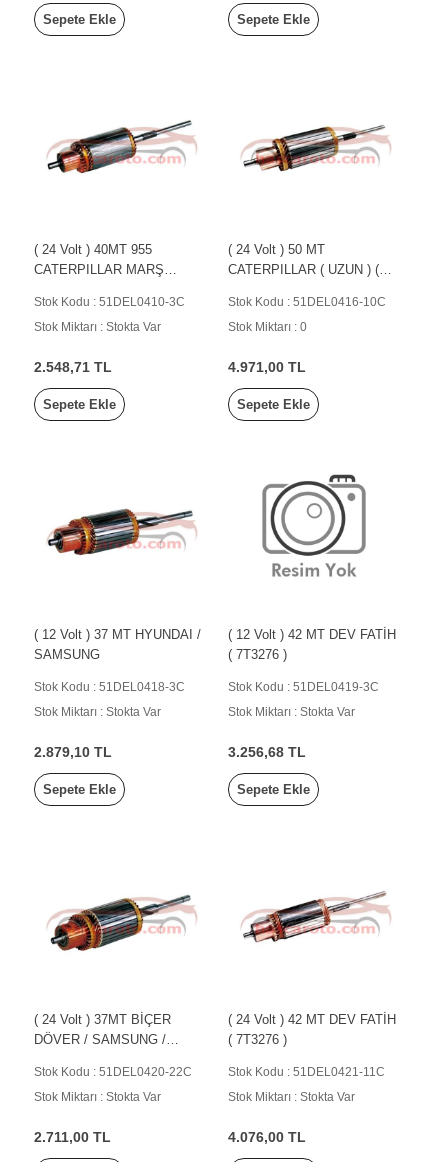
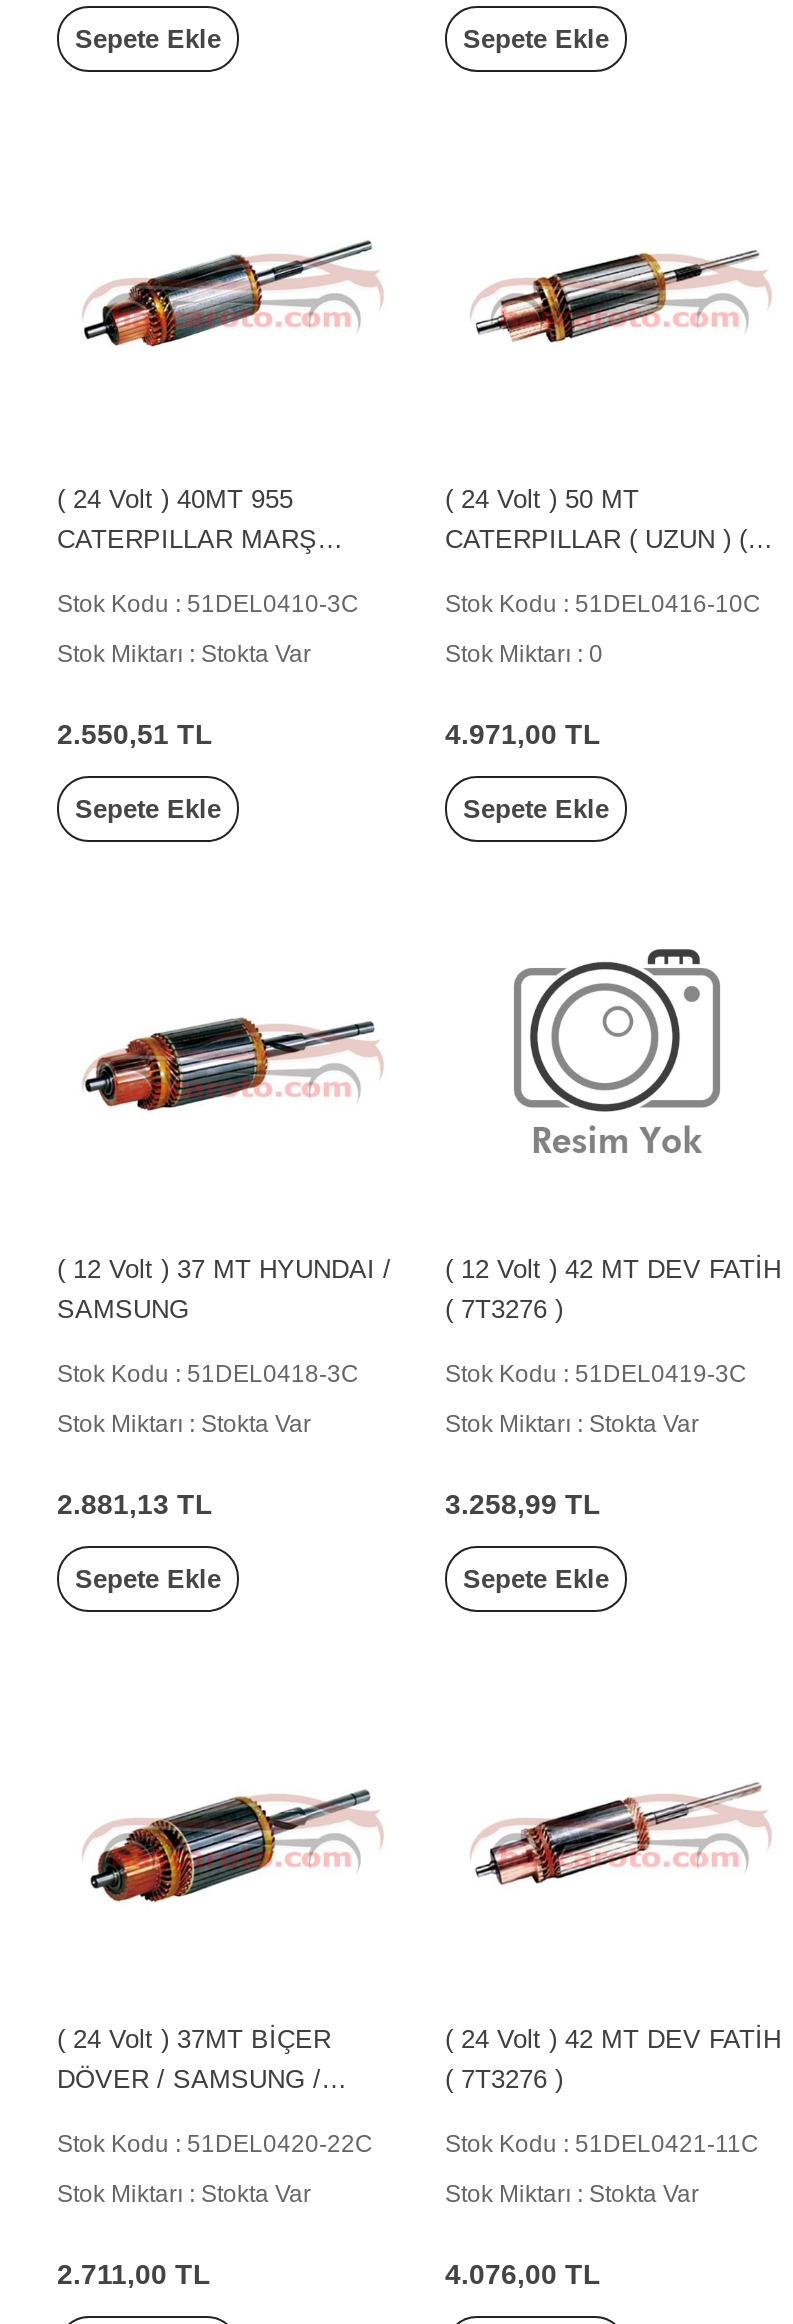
[34,359,112,375] 2.548,71 TL -> [57,718,213,750] 2.550,51 TL
[34,744,112,760] 2.879,10 TL -> [57,1488,213,1520] 2.881,13 TL
[228,744,306,760] 3.256,68 TL -> [445,1488,601,1520] 3.258,99 TL

